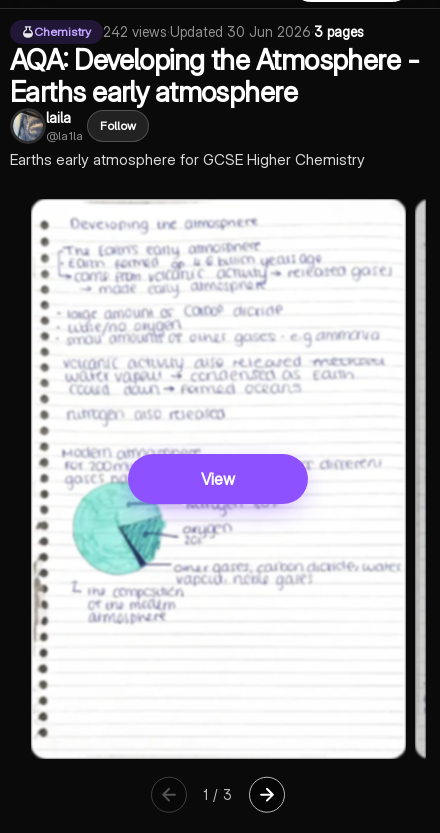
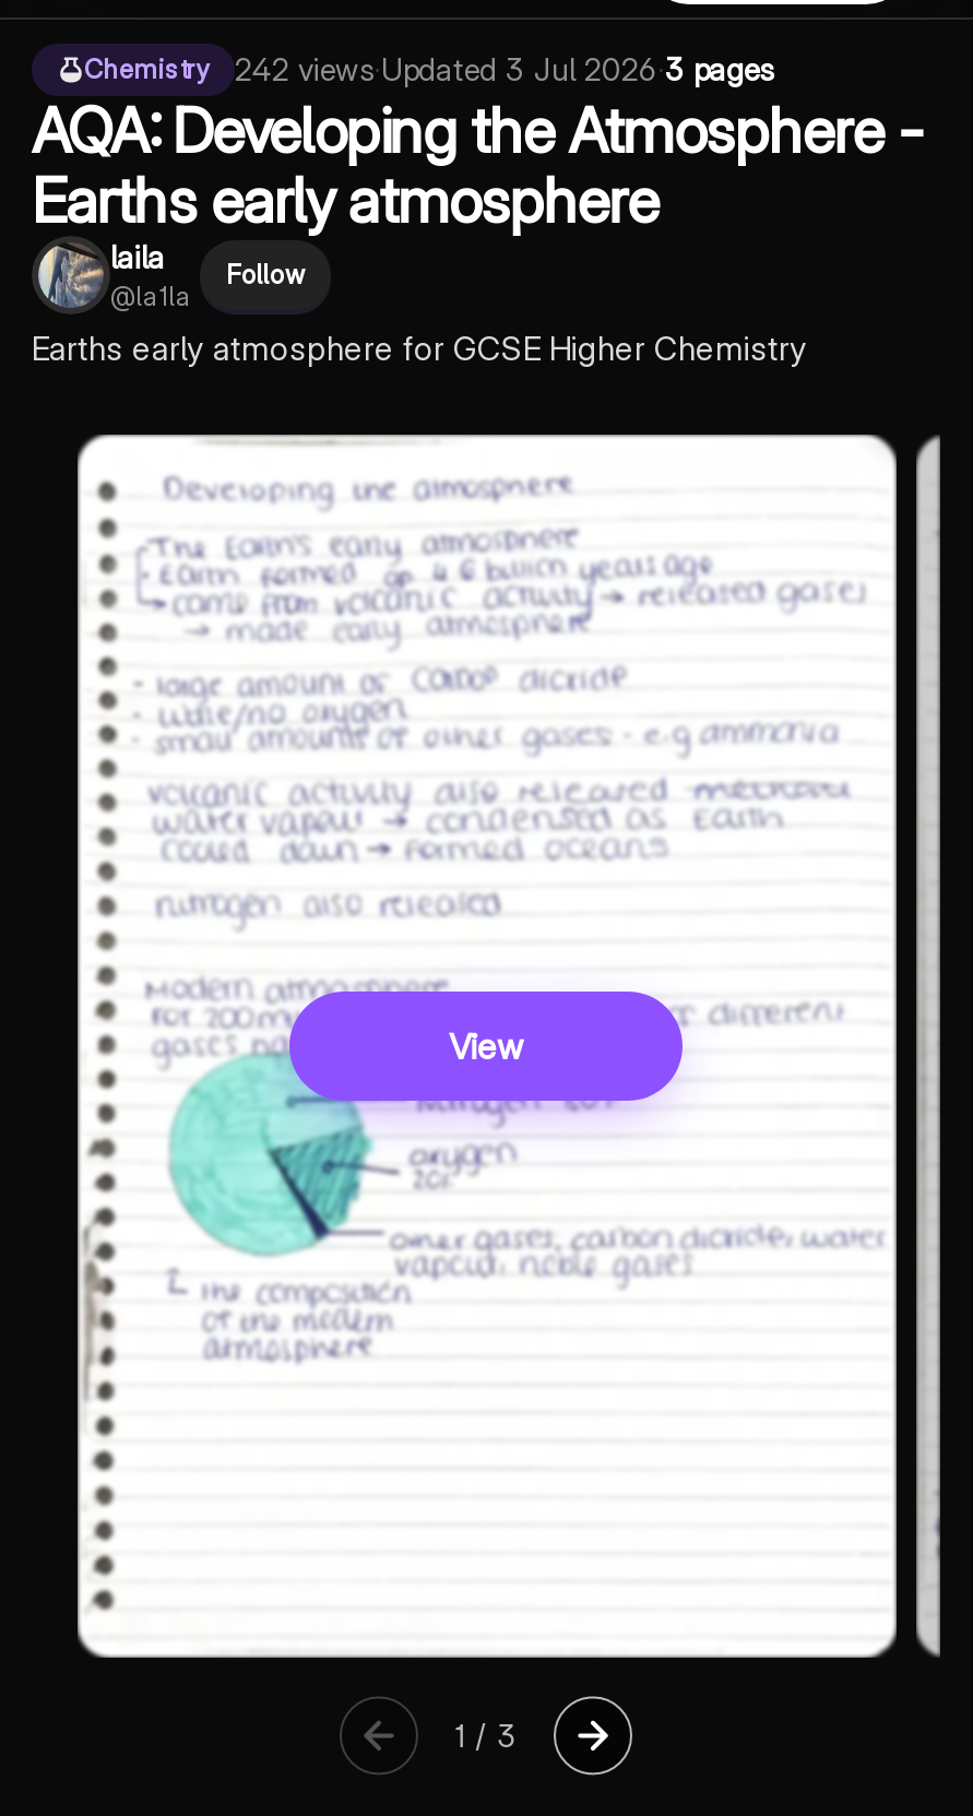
[103,23,364,40] 242 views · Updated 30 Jun 2026 · 3 pages -> [235,50,774,87] 242 views · Updated 3 Jul 2026 · 3 pages

